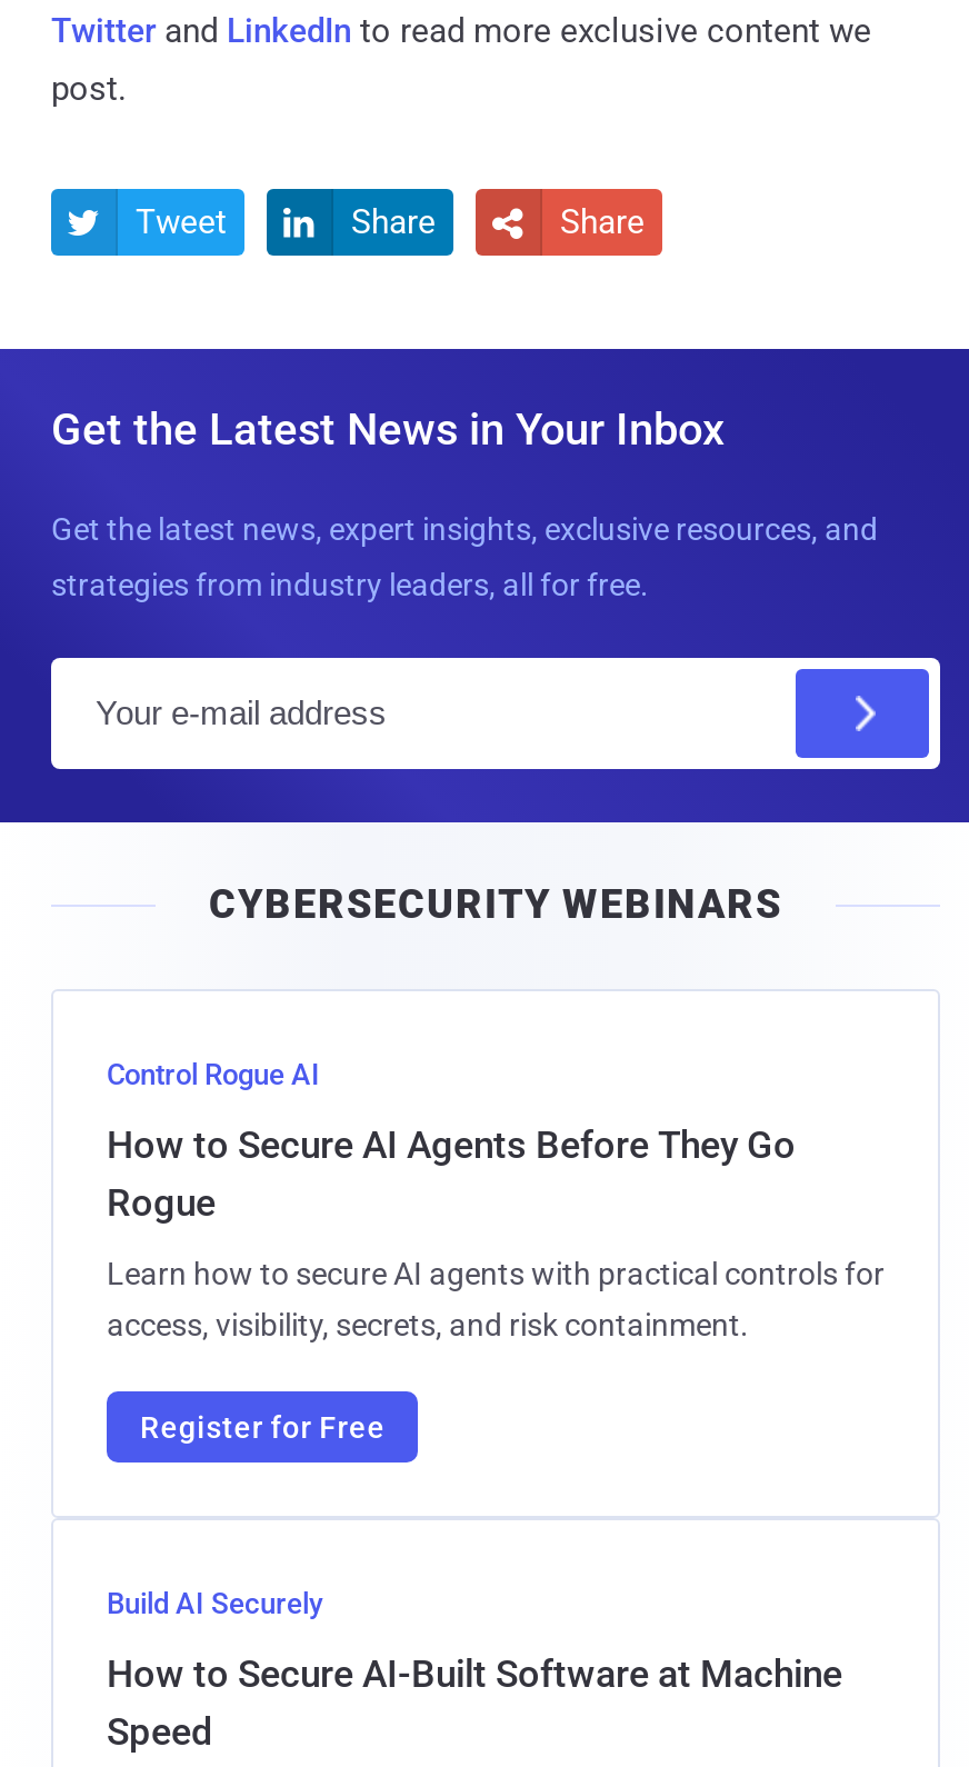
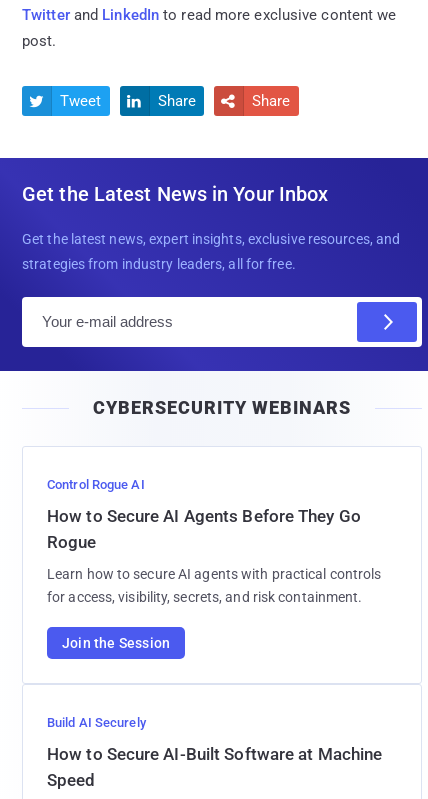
[140,1409,385,1444] Register for Free -> [62,635,170,651] Join the Session

